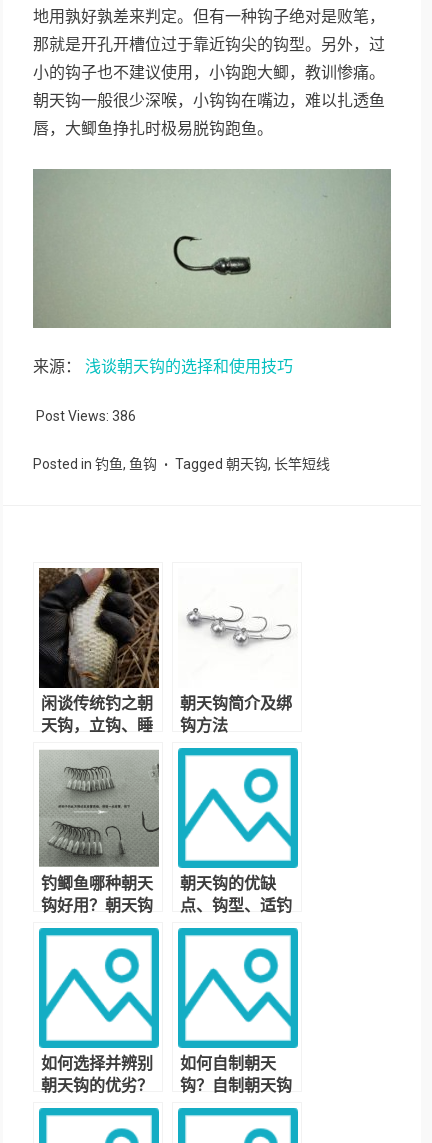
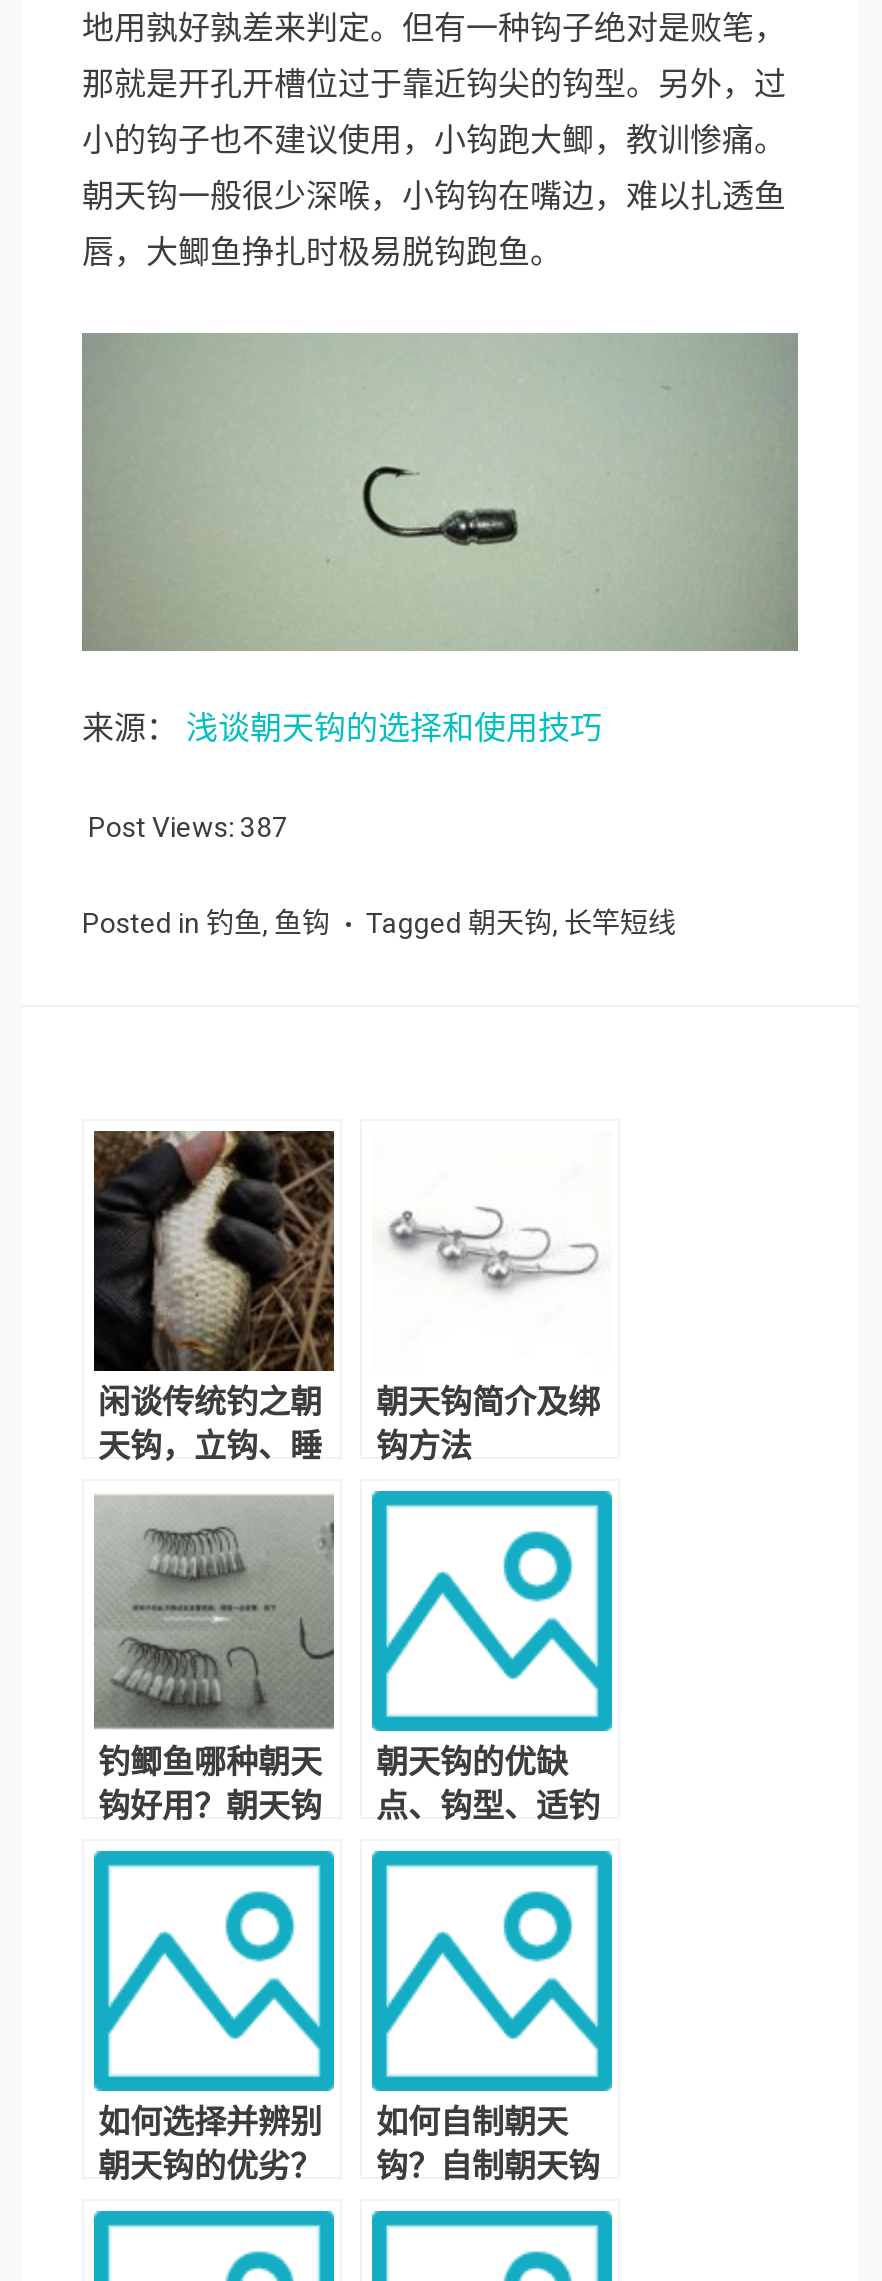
[36,408,136,424] Post Views: 386 -> [88,811,288,843] Post Views: 387

